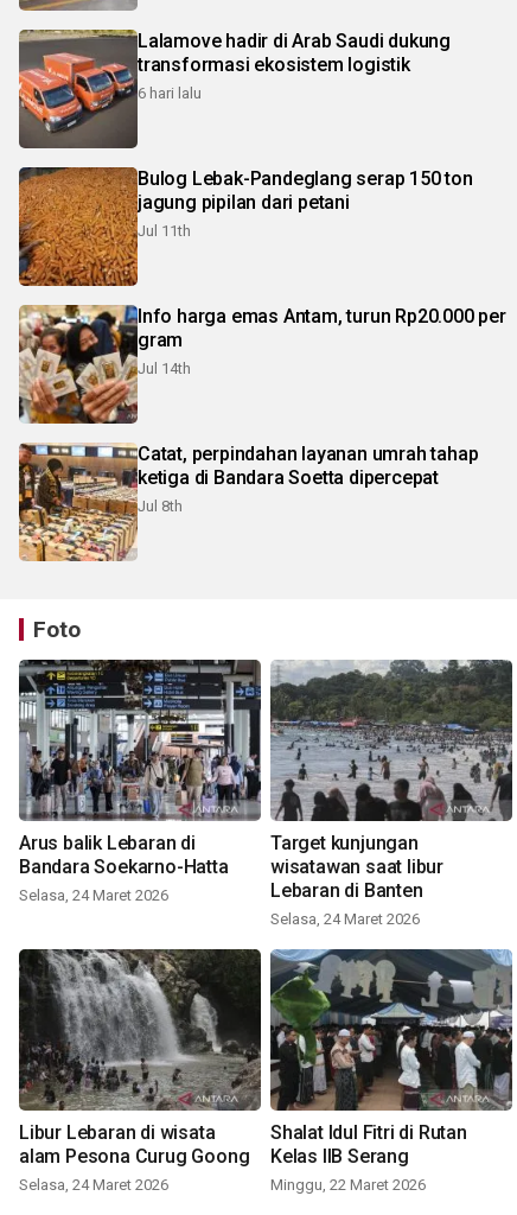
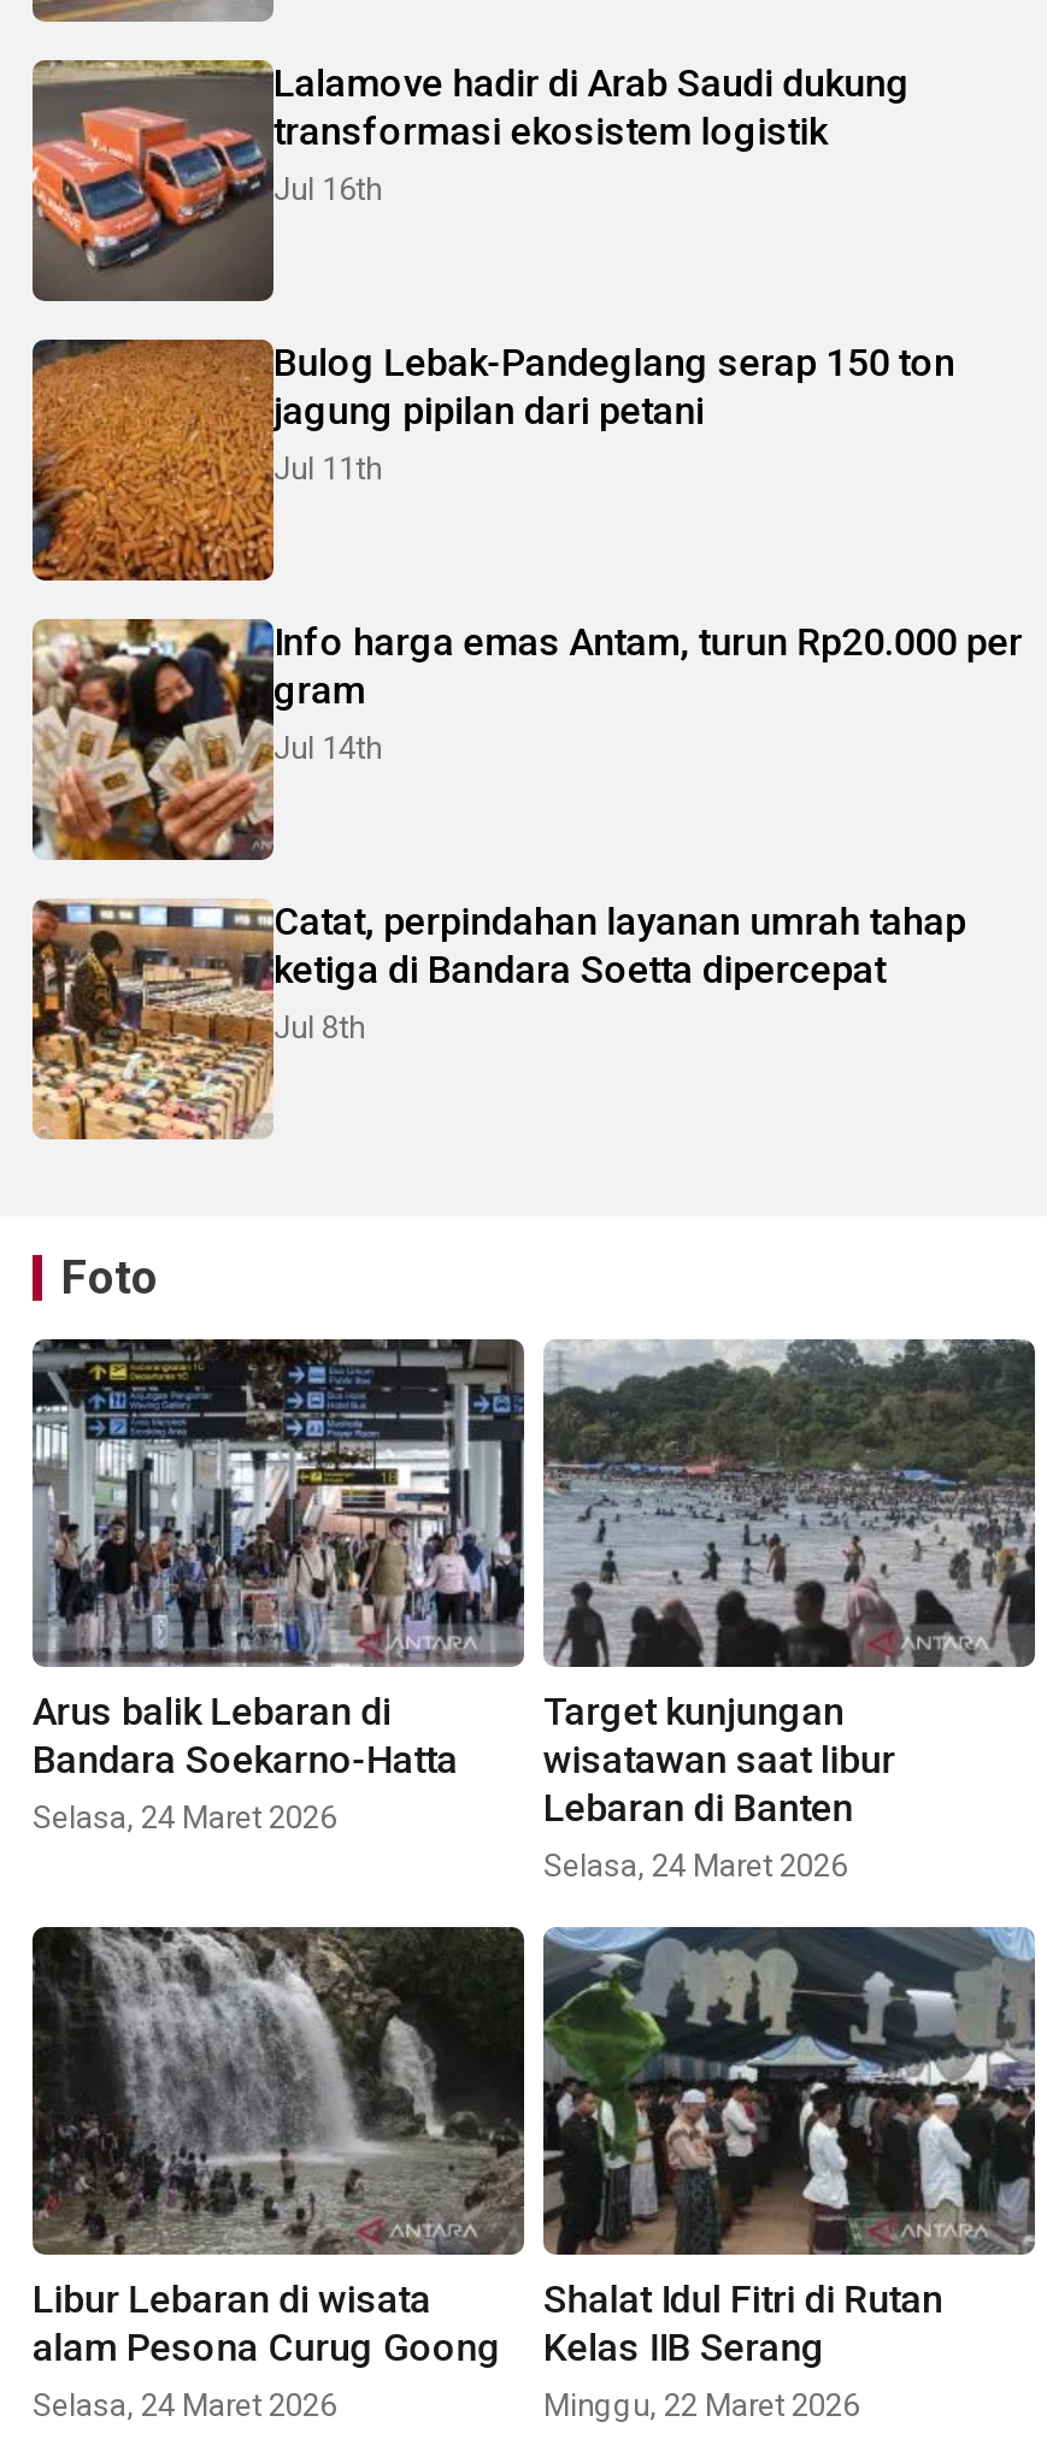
[138,84,202,102] 6 hari lalu -> [273,171,382,207] Jul 16th

